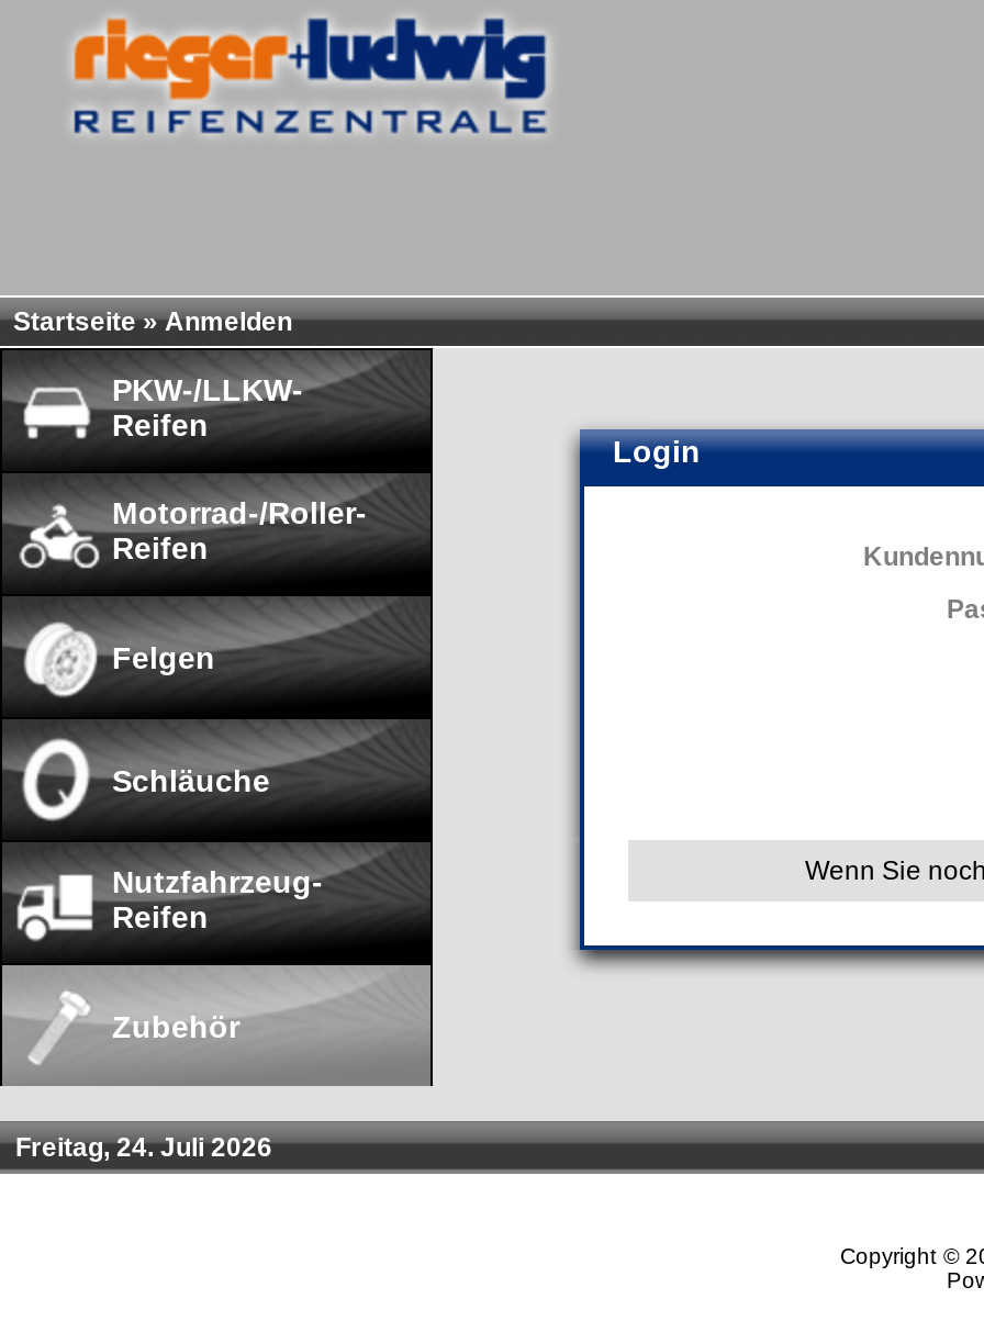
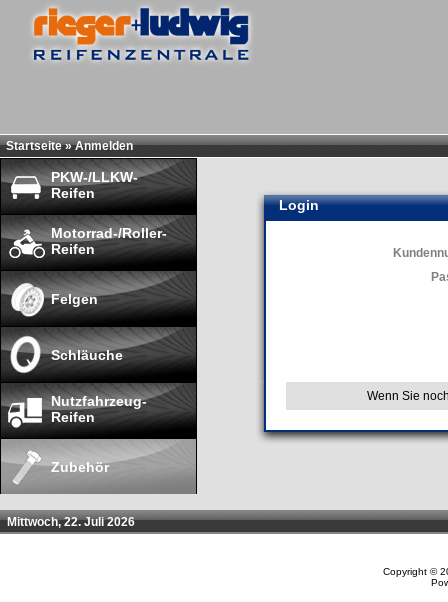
[2,1132,286,1163] Freitag, 24. Juli 2026 -> [1,515,141,529] Mittwoch, 22. Juli 2026

